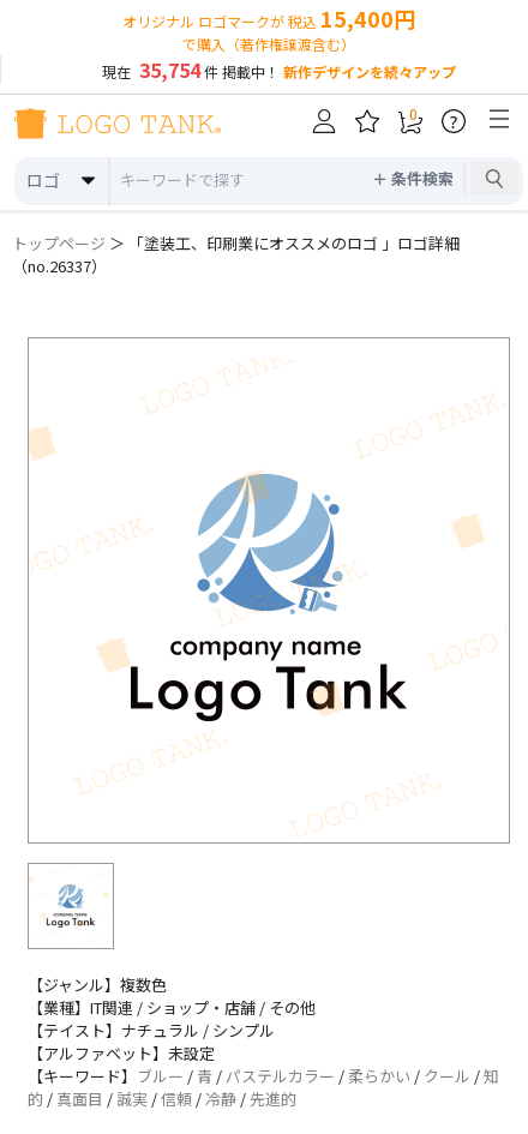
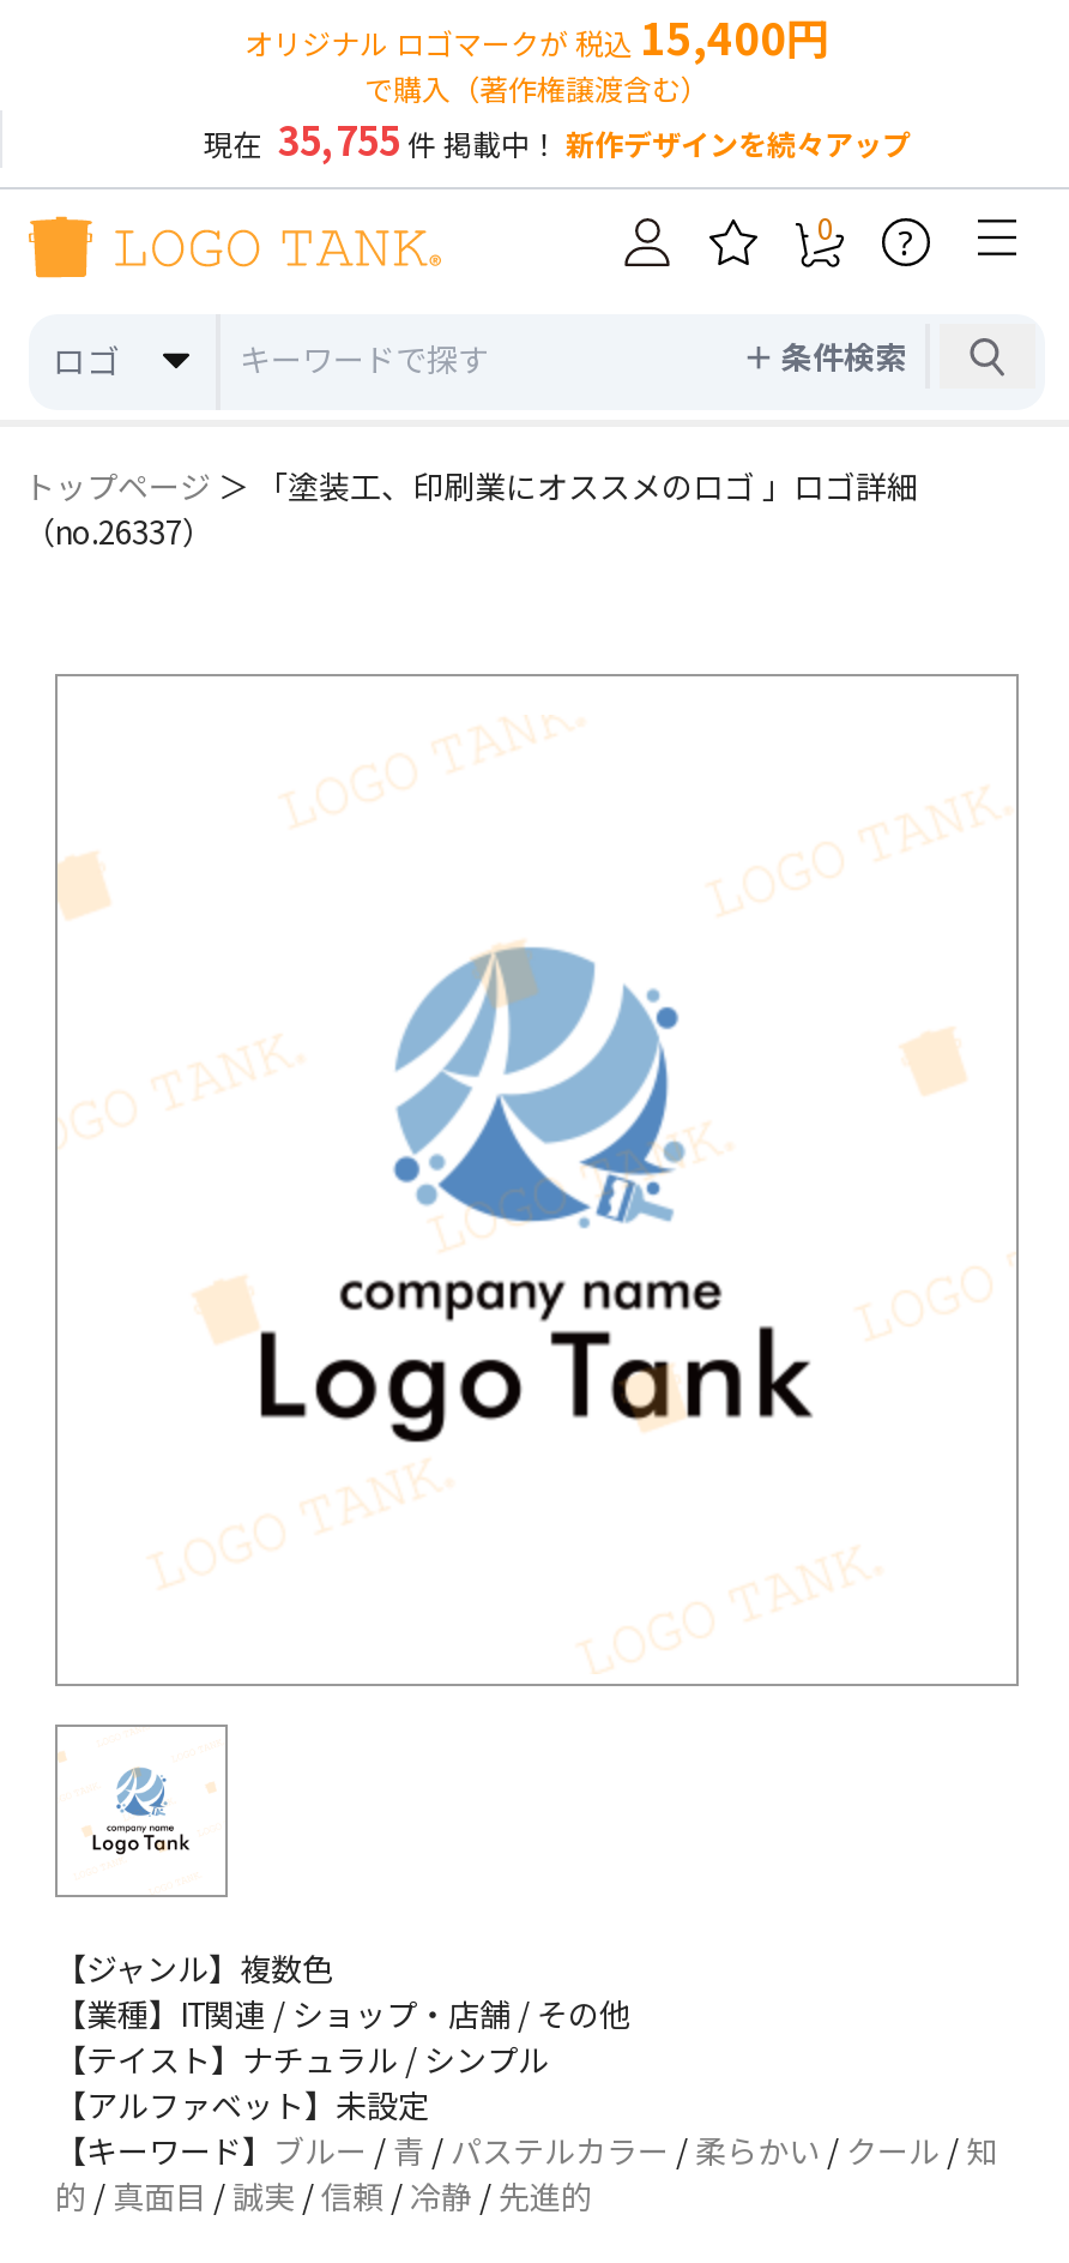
[102,55,456,84] 現在 35,754 件 掲載中！ 新作デザインを続々アップ -> [204,110,911,168] 現在 35,755 件 掲載中！ 新作デザインを続々アップ

